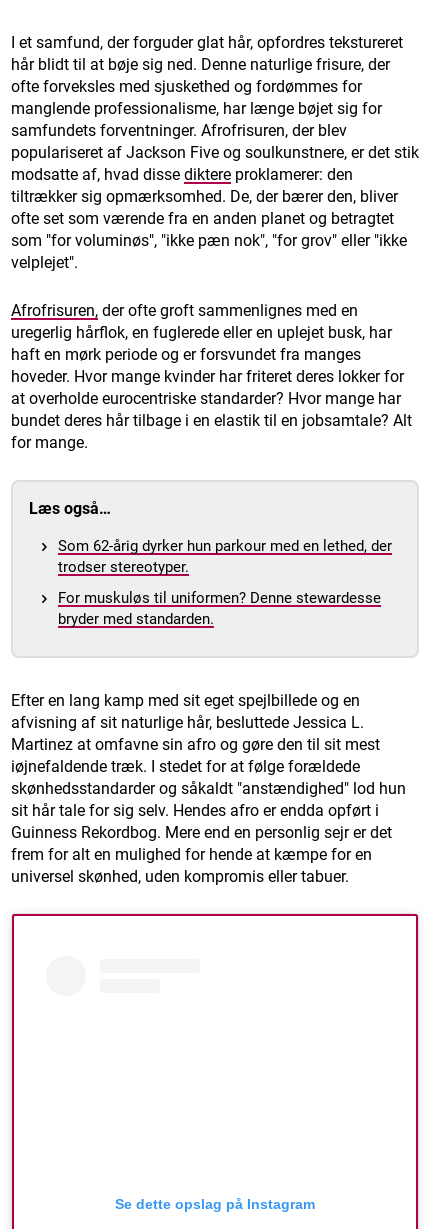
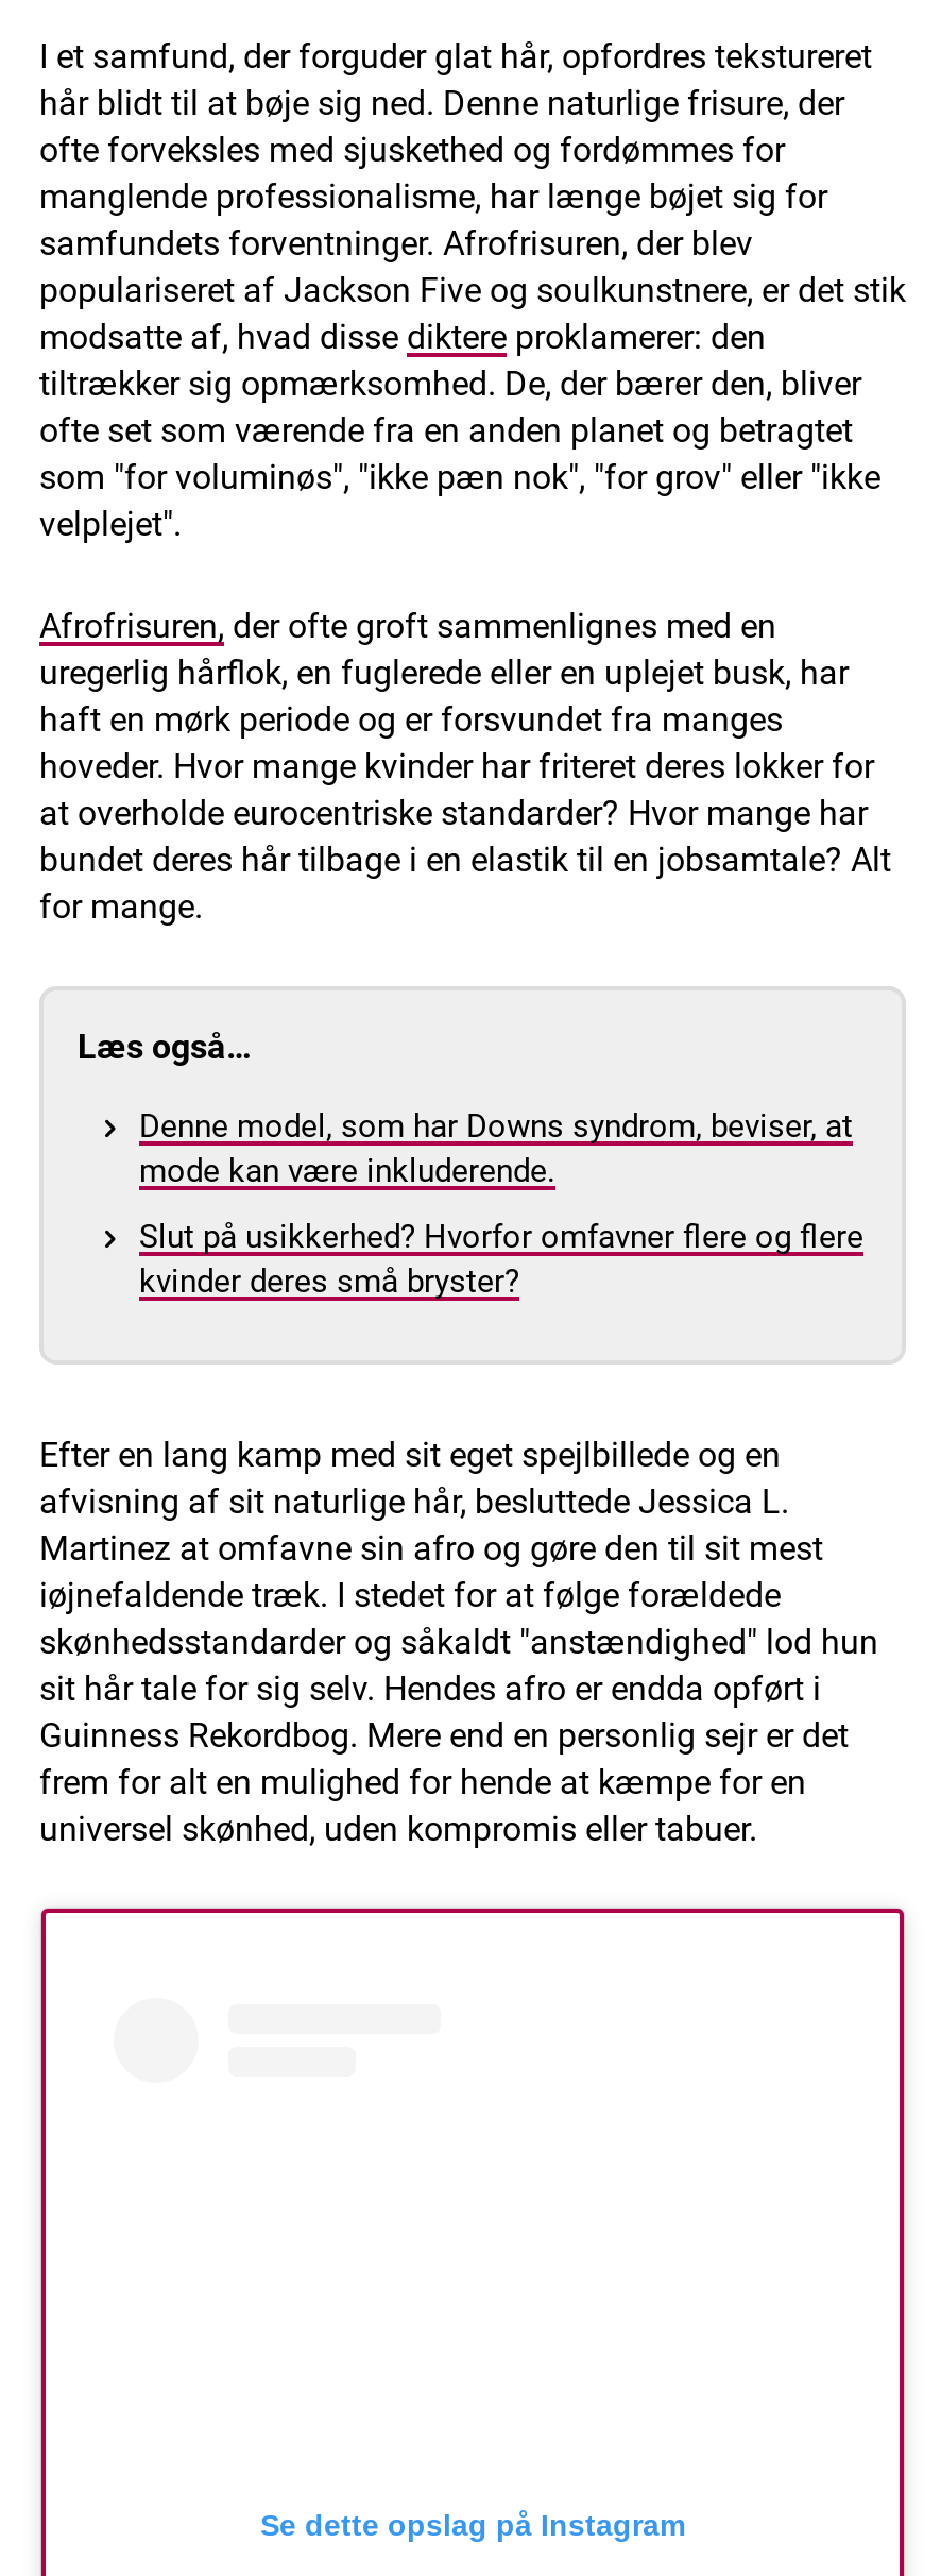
[58,537,392,576] Som 62-årig dyrker hun parkour med en lethed, der | trodser stereotyper. -> [139,1108,853,1190] Denne model, som har Downs syndrom, beviser, at | mode kan være inkluderende.
[58,589,381,628] For muskuløs til uniformen? Denne stewardesse | bryder med standarden. -> [139,1218,863,1301] Slut på usikkerhed? Hvorfor omfavner flere og flere | kvinder deres små bryster?

